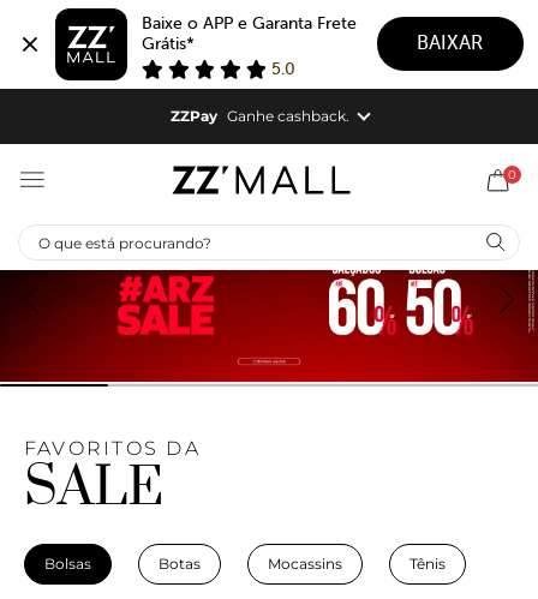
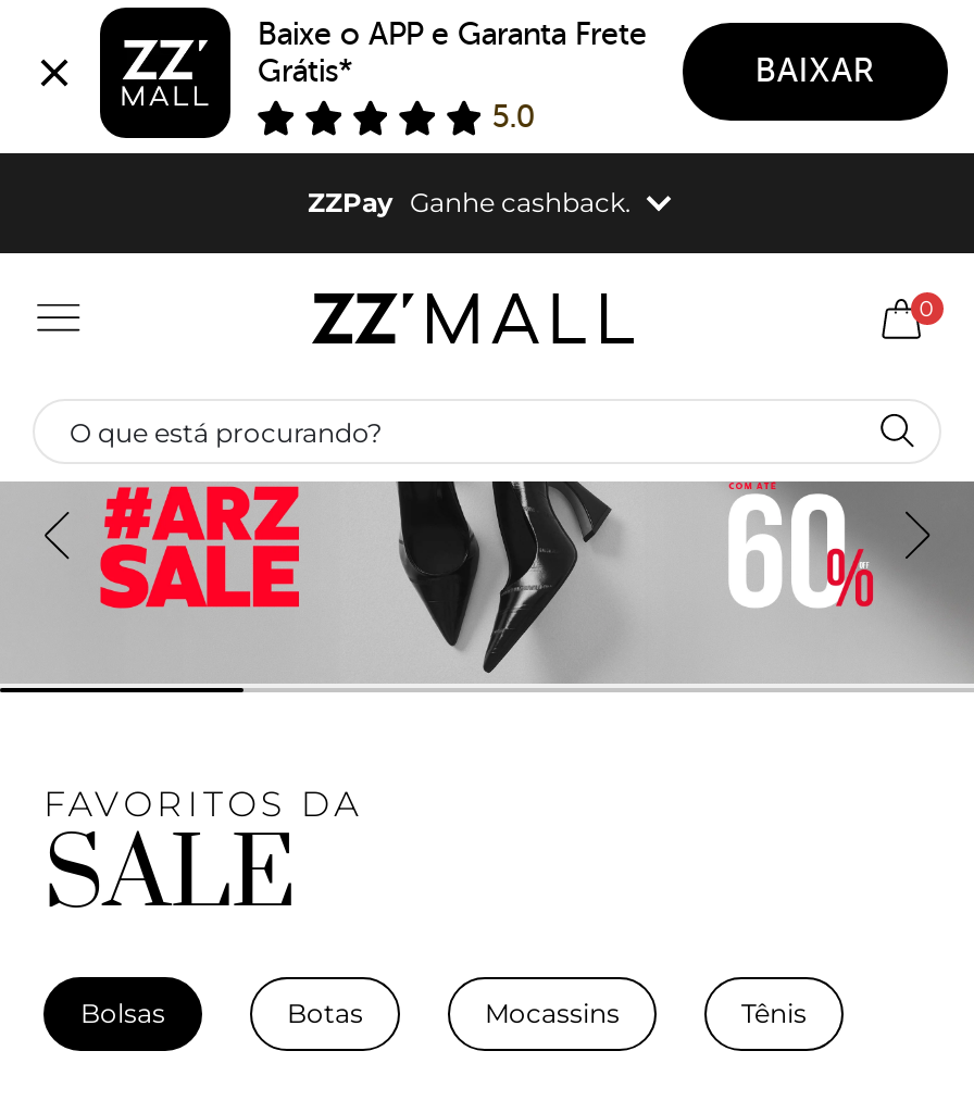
[4,269,534,387] [image] -> [7,479,967,695] [image]

